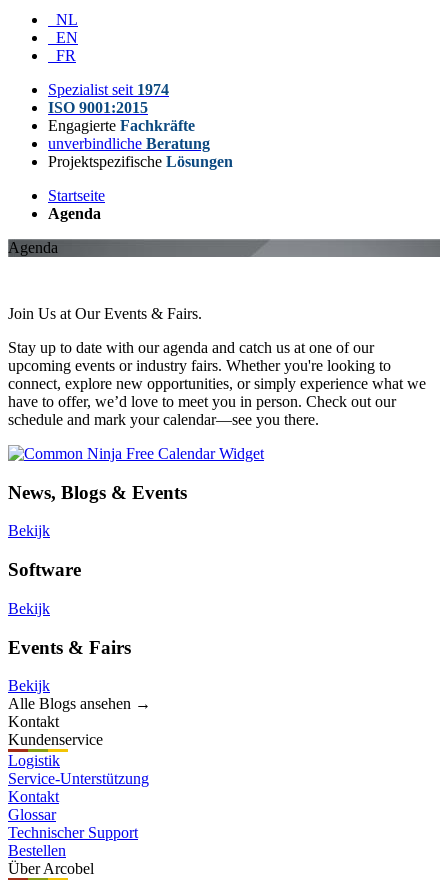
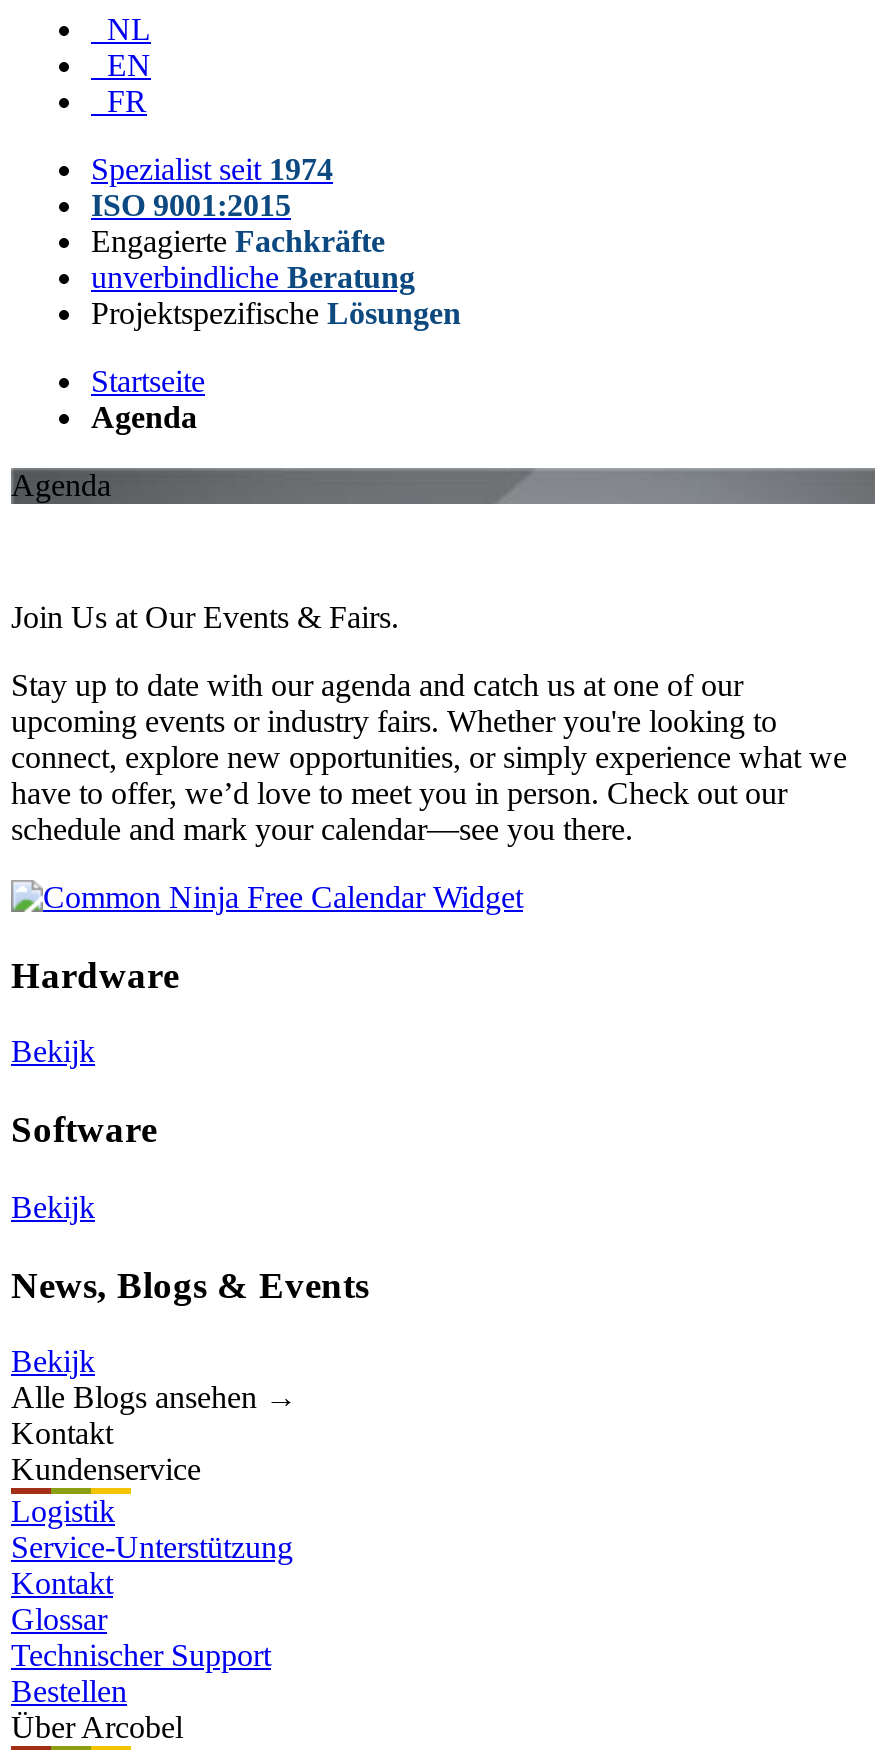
none -> [11,953,179,995] Hardware
moved [8,482,187,503] -> [11,1263,369,1305]: News, Blogs & Events
[8,637,131,658] Events & Fairs -> none

